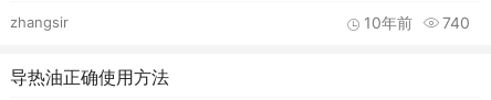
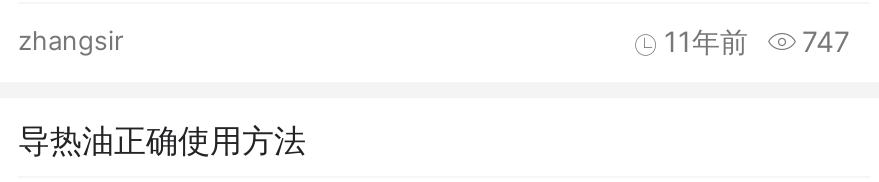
[364,13,412,32] 10年前 -> [664,24,748,58] 11年前
[442,13,470,32] 740 -> [802,24,850,58] 747

